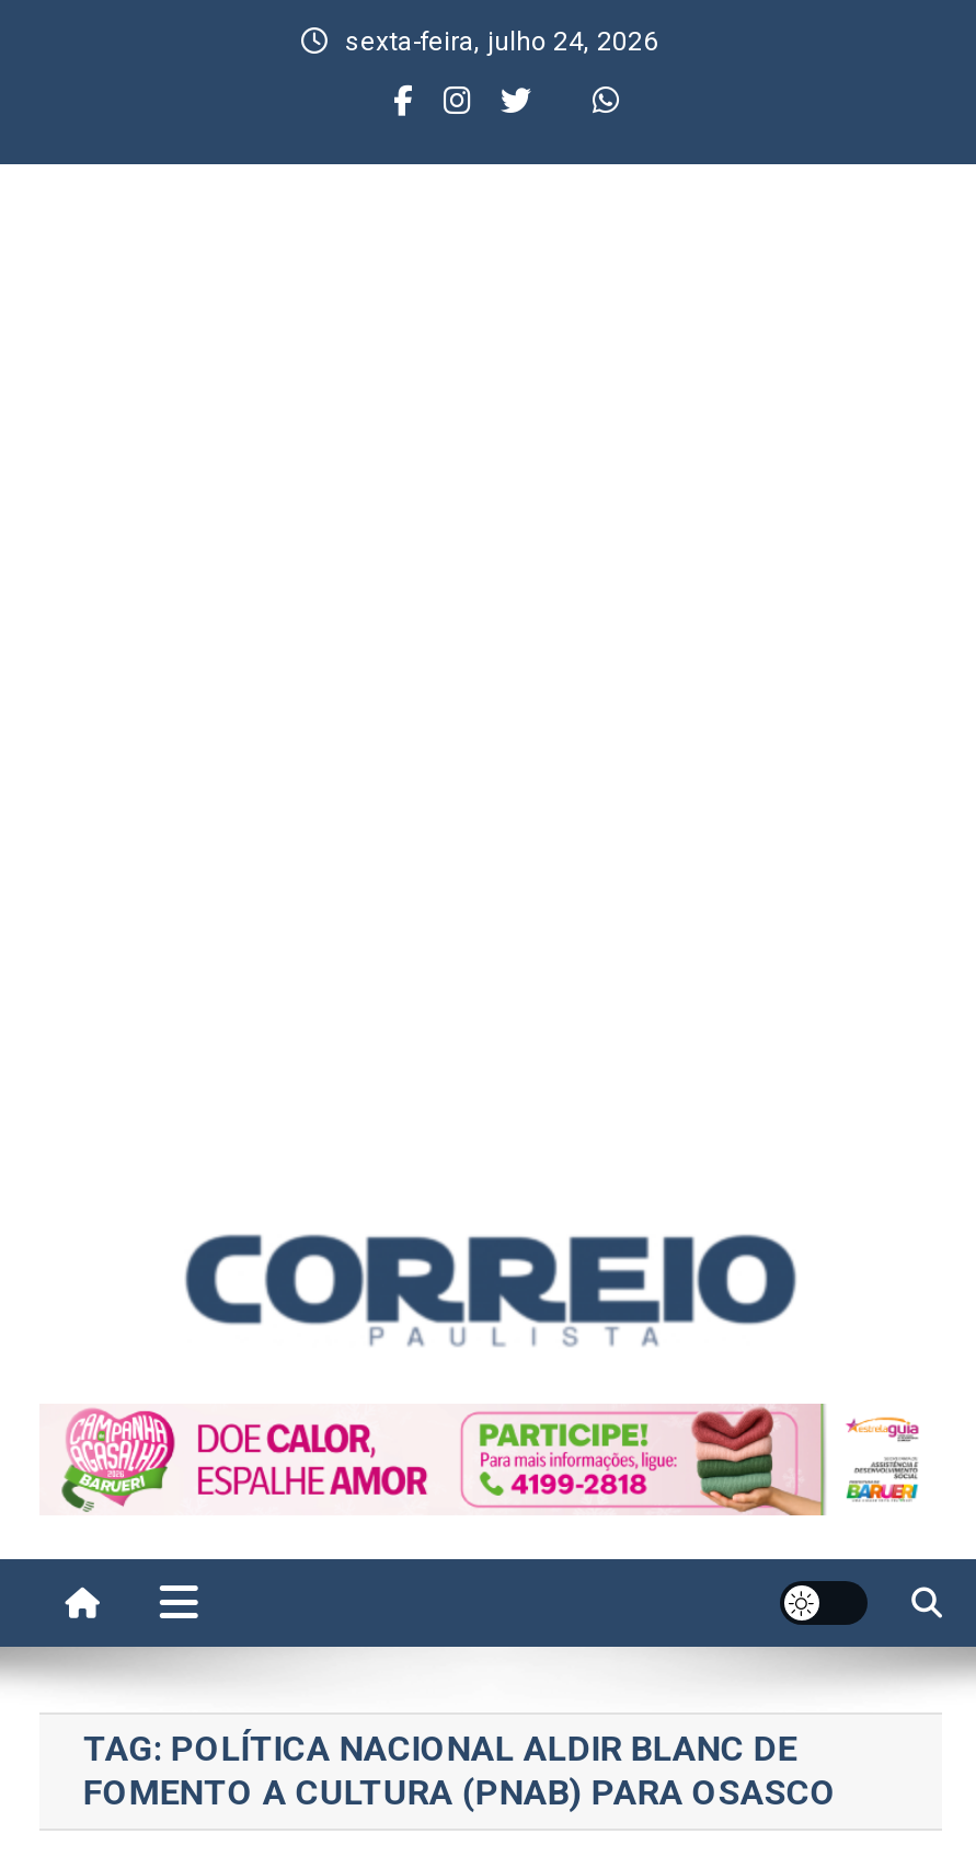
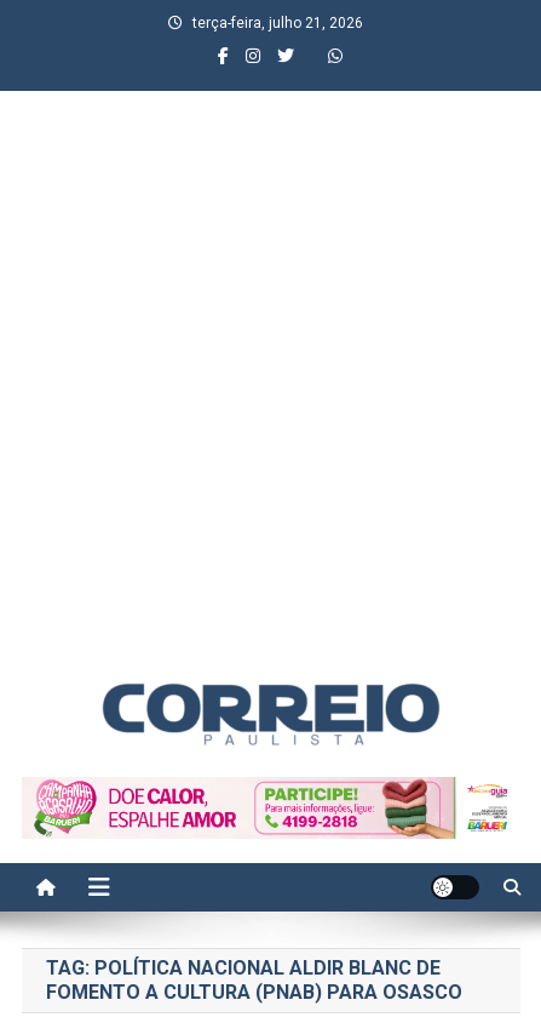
[345,26,658,57] sexta-feira, julho 24, 2026 -> [192,15,362,32] terça-feira, julho 21, 2026

